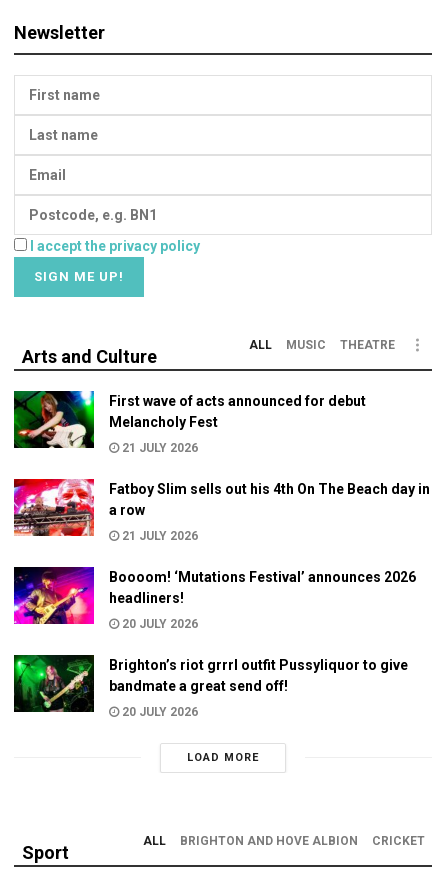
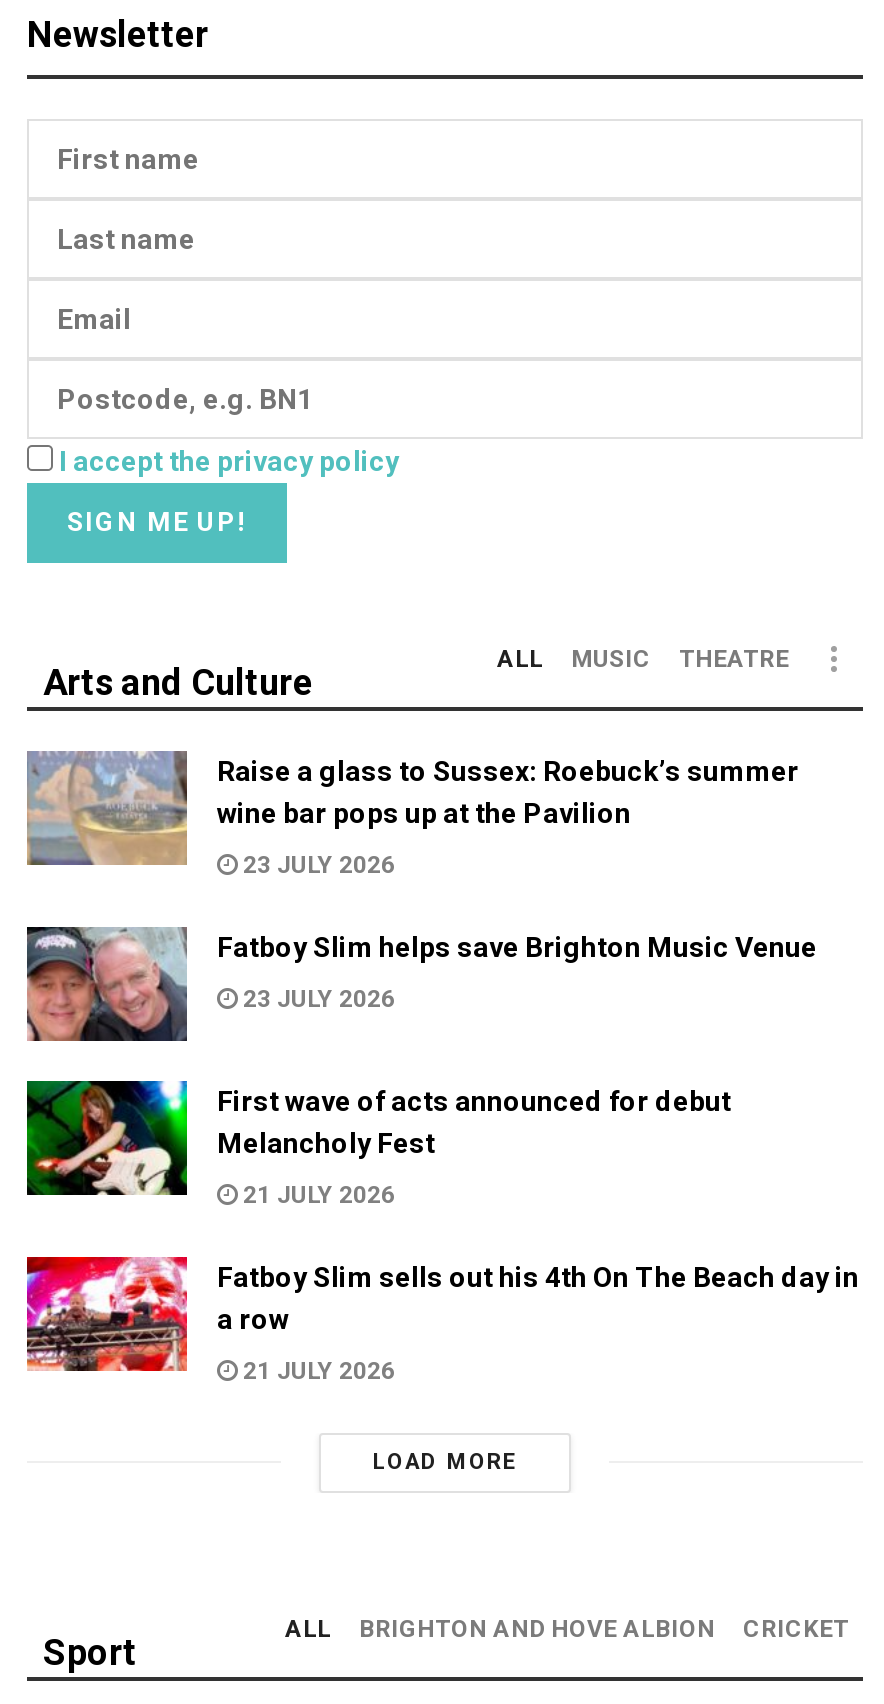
none -> [25,925,189,1041] [image]
none -> [27,749,817,1012] [image] | Raise a glass to Sussex: Roebuck’s summer | wine bar pops up at the Pavilion | 23 JULY 2026 | Fatboy Slim helps save Brighton Music Venue | 23 JULY 2026
moved [12,389,430,542] -> [23,1077,859,1384]: [image] | First wave of acts announced for debut | Melancholy Fest | 21 JULY 2026 | Fatboy Slim sells out his 4th On The Beach day in | a row | 21 JULY 2026
[13,566,416,718] [image] | Boooom! ‘Mutations Festival’ announces 2026 | headliners! | 20 JULY 2026 | Brighton’s riot grrrl outfit Pussyliquor to give | bandmate a great send off! | 20 JULY 2026 -> none
[13,654,95,713] [image] -> none

